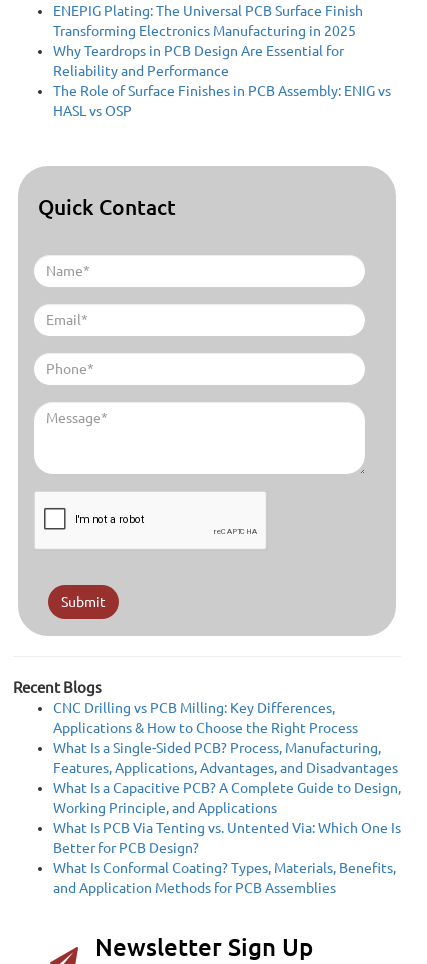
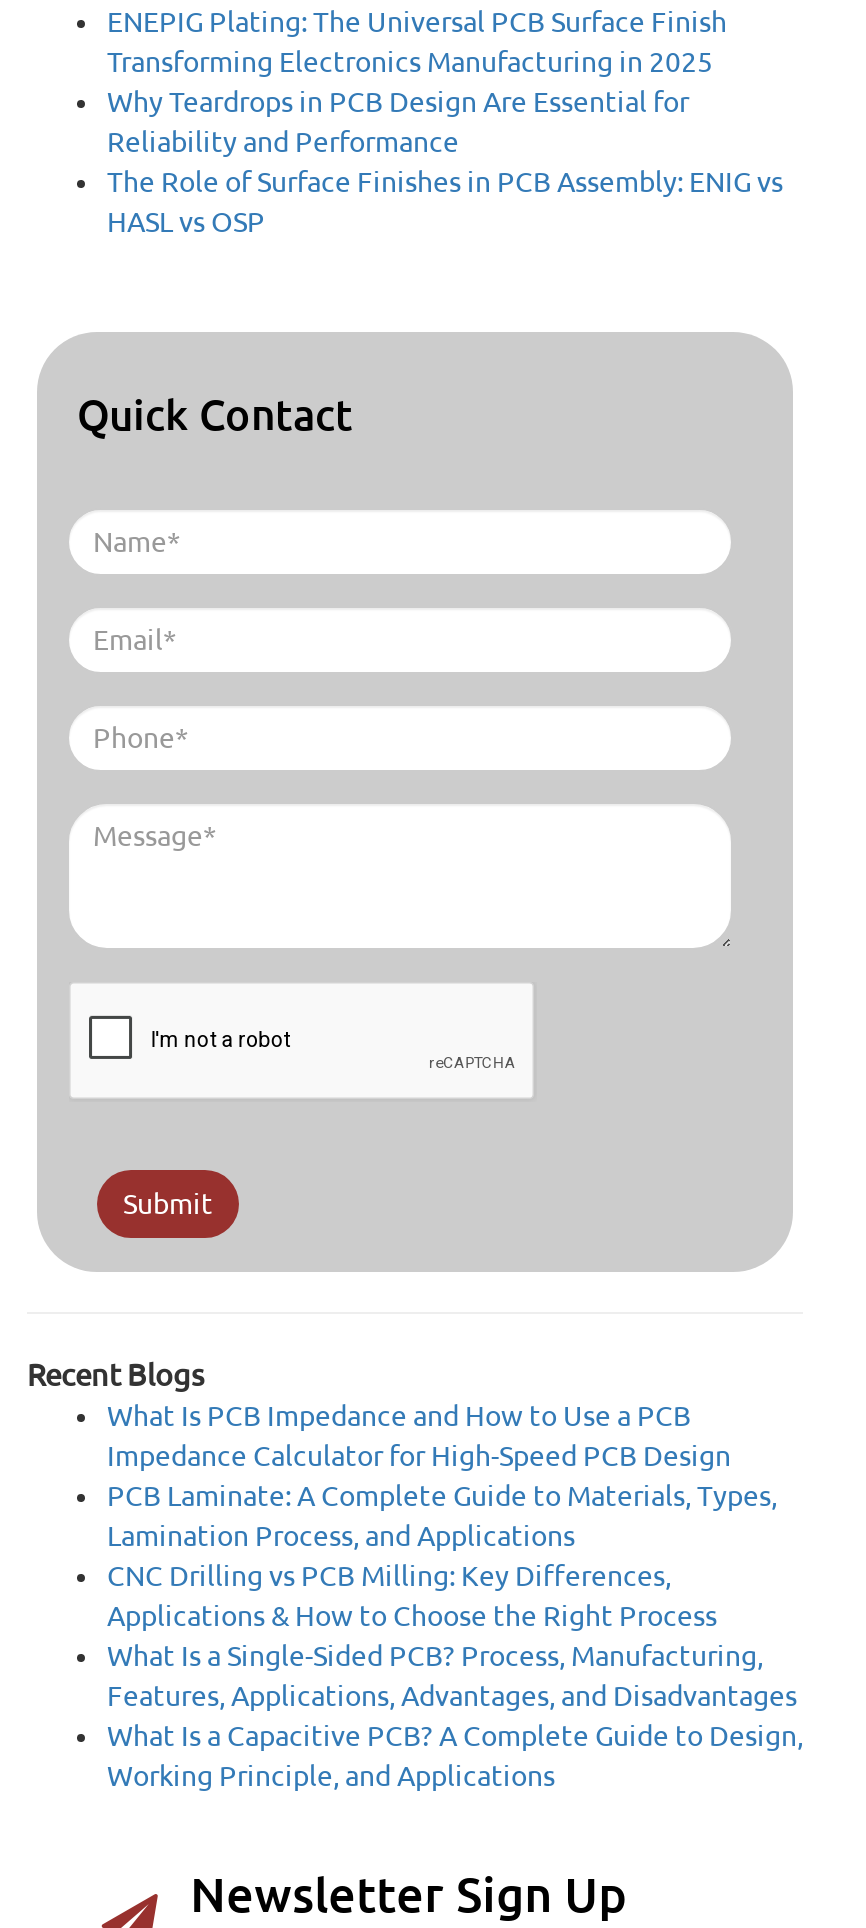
none -> [107,1400,777,1552] What Is PCB Impedance and How to Use a PCB | Impedance Calculator for High-Speed PCB Design | PCB Laminate: A Complete Guide to Materials, Types, | Lamination Process, and Applications
moved [53,700,401,816] -> [107,1560,803,1792]: CNC Drilling vs PCB Milling: Key Differences, | Applications & How to Choose the Right Process | What Is a Single-Sided PCB? Process, Manufacturing, | Features, Applications, Advantages, and Disadvantages | What Is a Capacitive PCB? A Complete Guide to Design, | Working Principle, and Applications
[53,820,401,896] What Is PCB Via Tenting vs. Untented Via: Which One Is | Better for PCB Design? | What Is Conformal Coating? Types, Materials, Benefits, | and Application Methods for PCB Assemblies -> none

